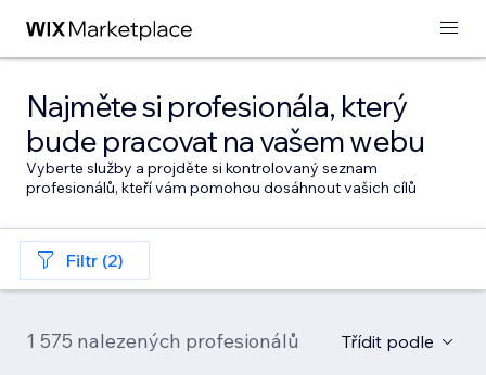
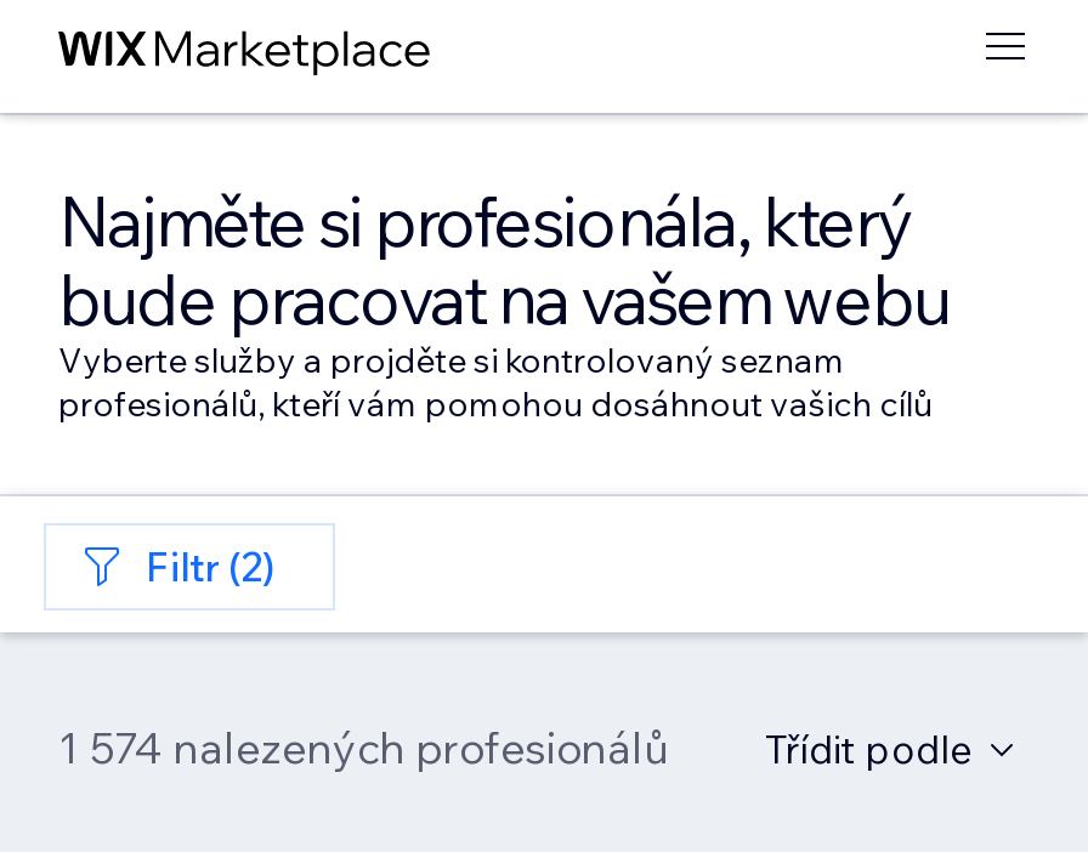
[26,328,299,353] 1 575 nalezených profesionálů -> [58,720,670,776] 1 574 nalezených profesionálů

